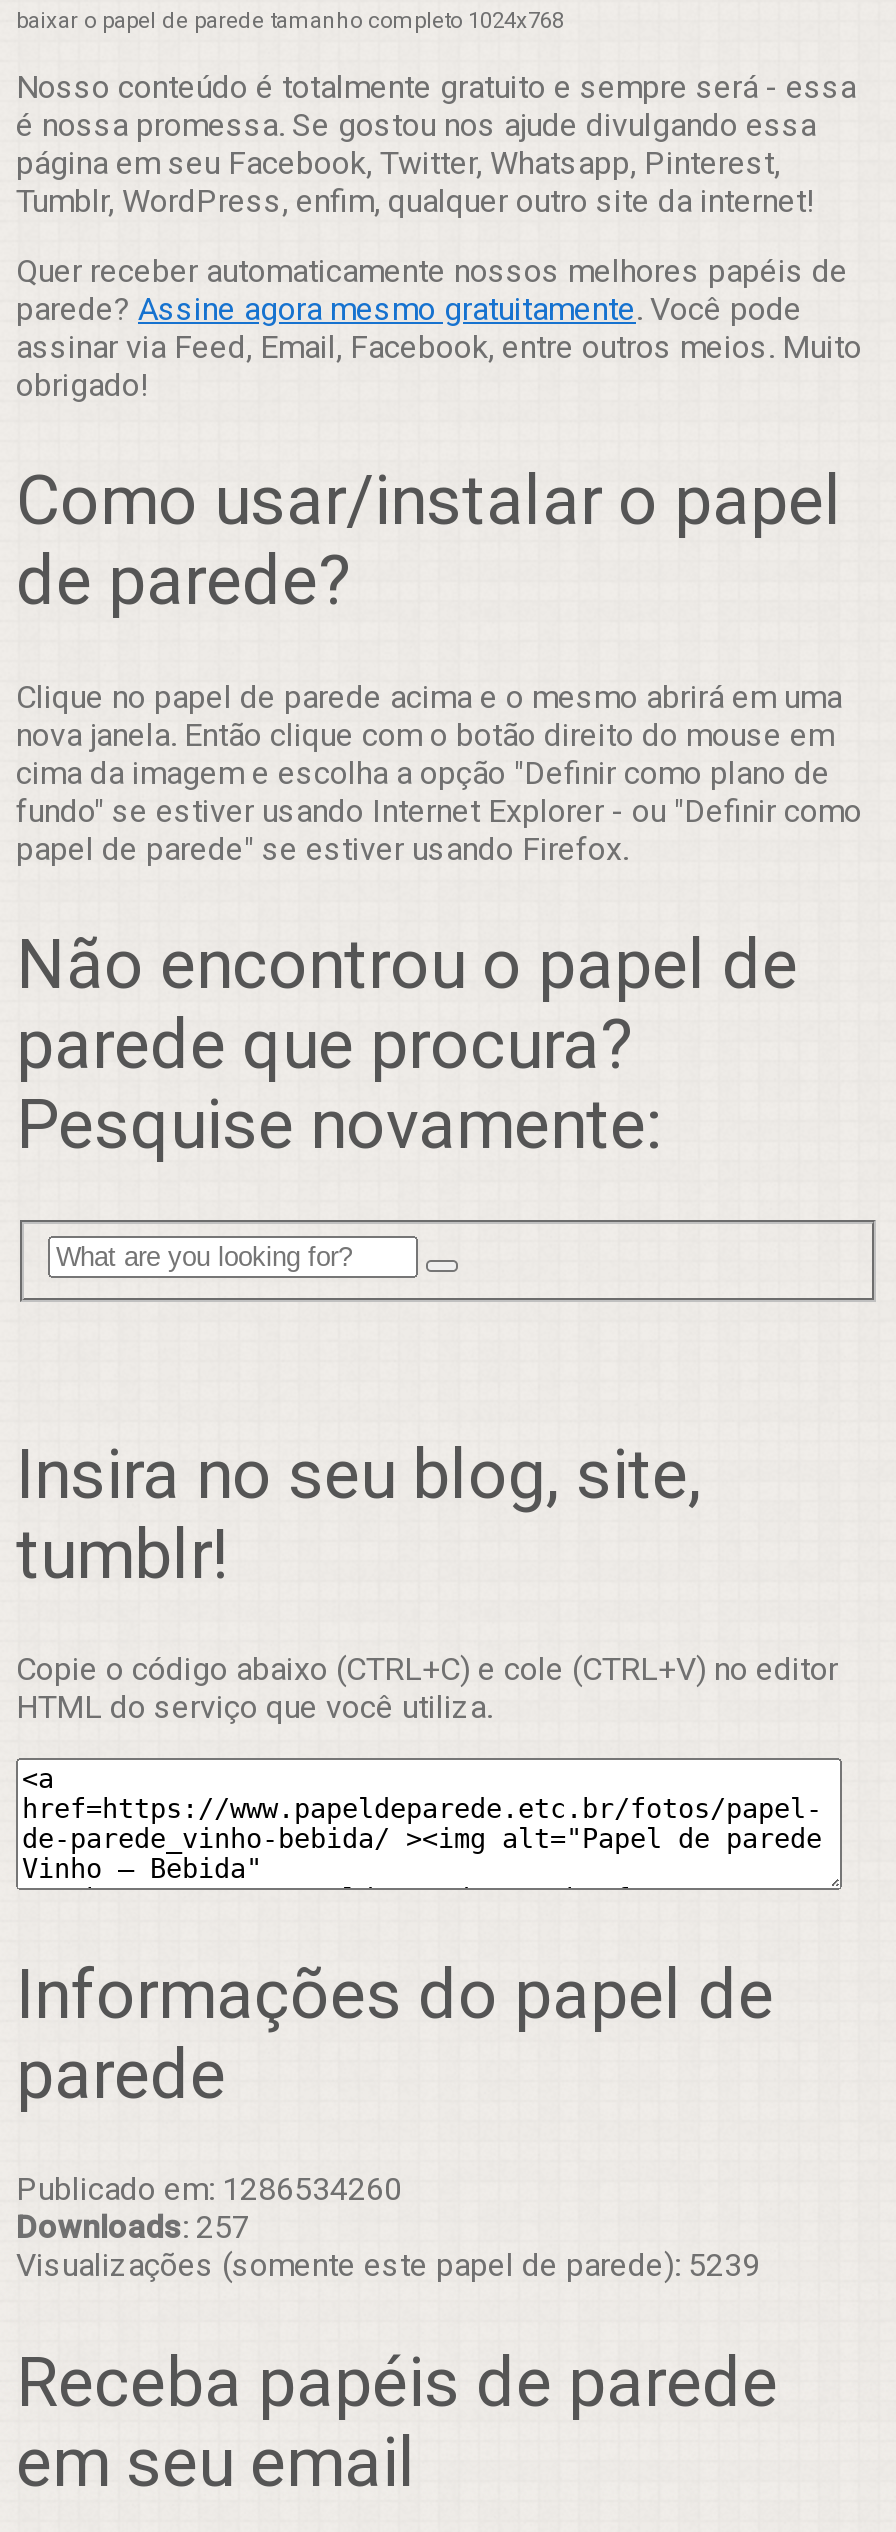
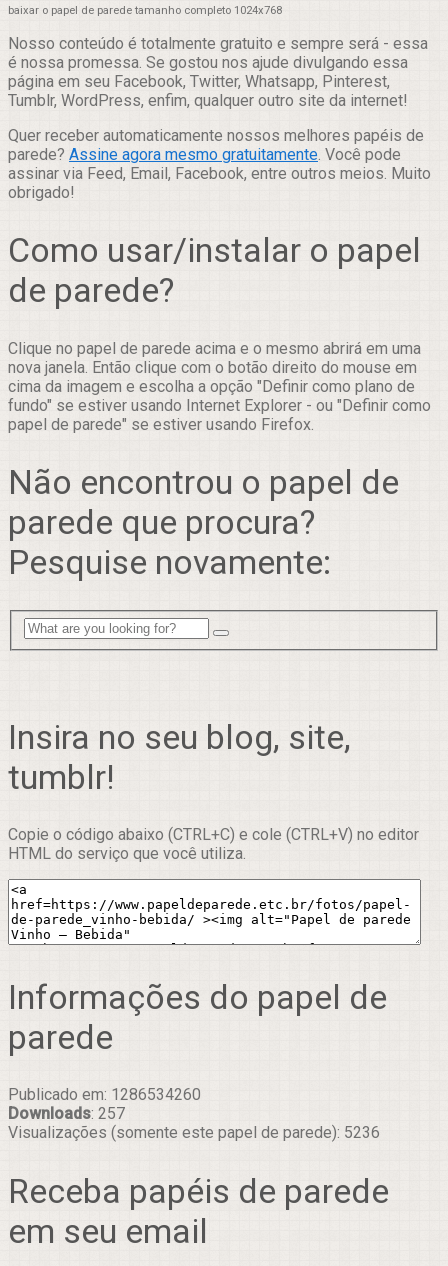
[16,2247,760,2285] Visualizações (somente este papel de parede): 5239 -> [8,1123,380,1142] Visualizações (somente este papel de parede): 5236

